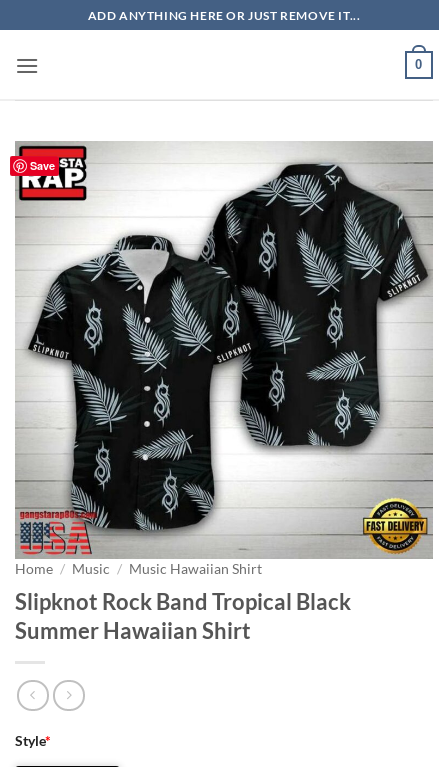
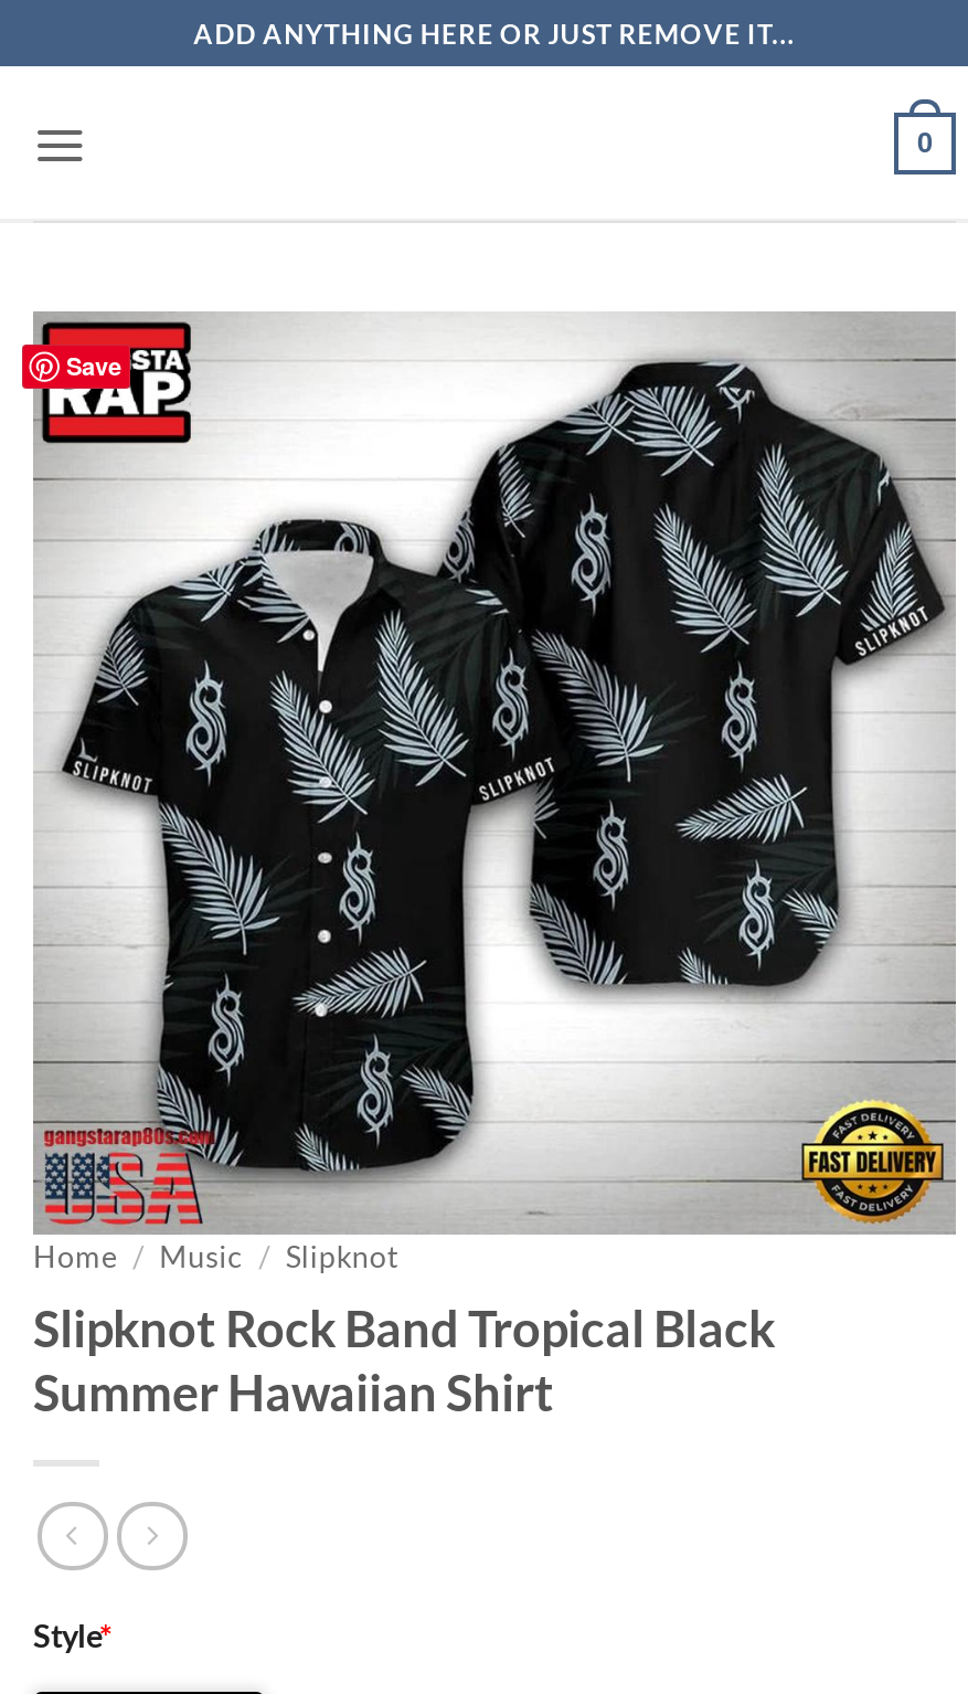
[15,561,262,577] Home / Music / Music Hawaiian Shirt -> [33,1239,398,1274] Home / Music / Slipknot

